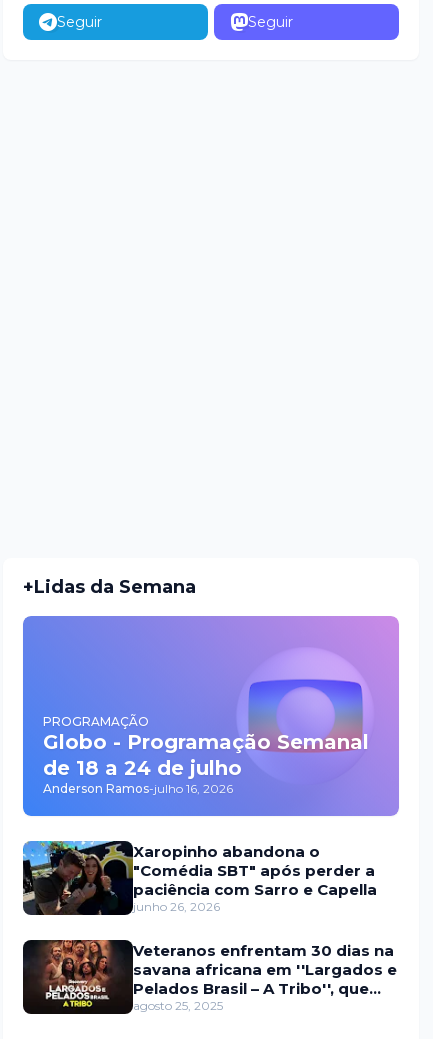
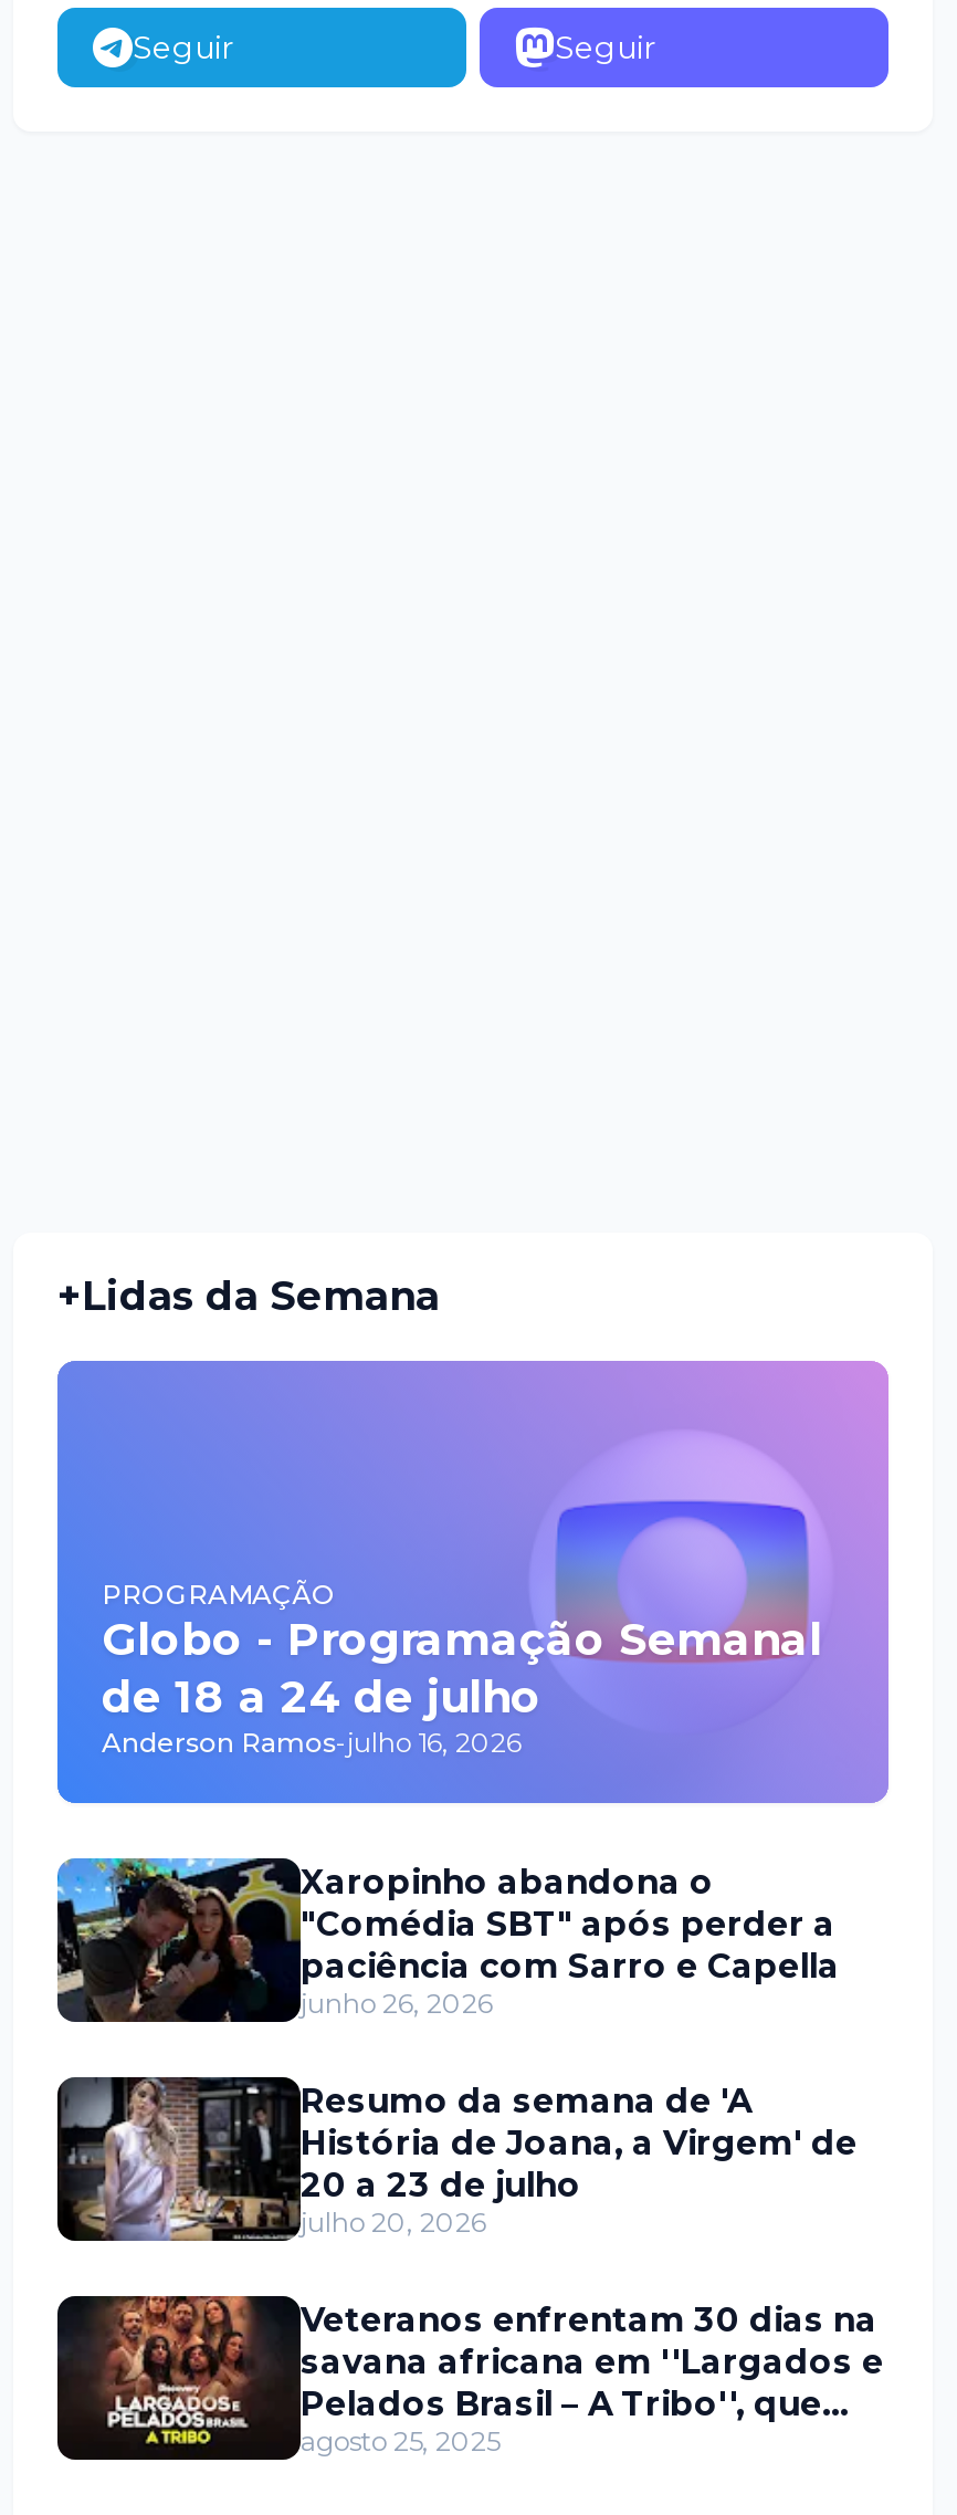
none -> [62,2075,858,2243] [image] | Resumo da semana de 'A | História de Joana, a Virgem' de | 20 a 23 de julho | julho 20, 2026

